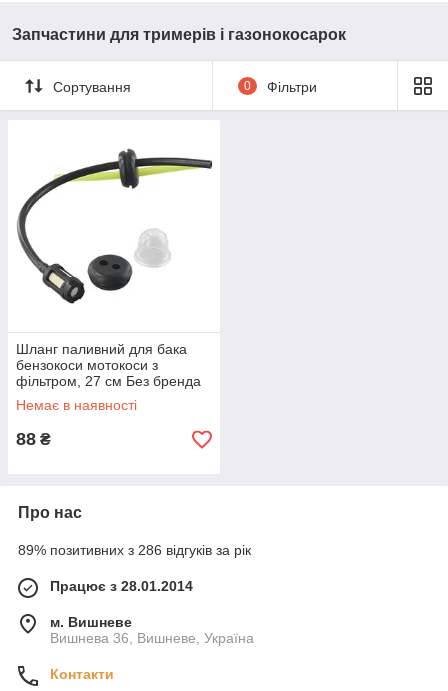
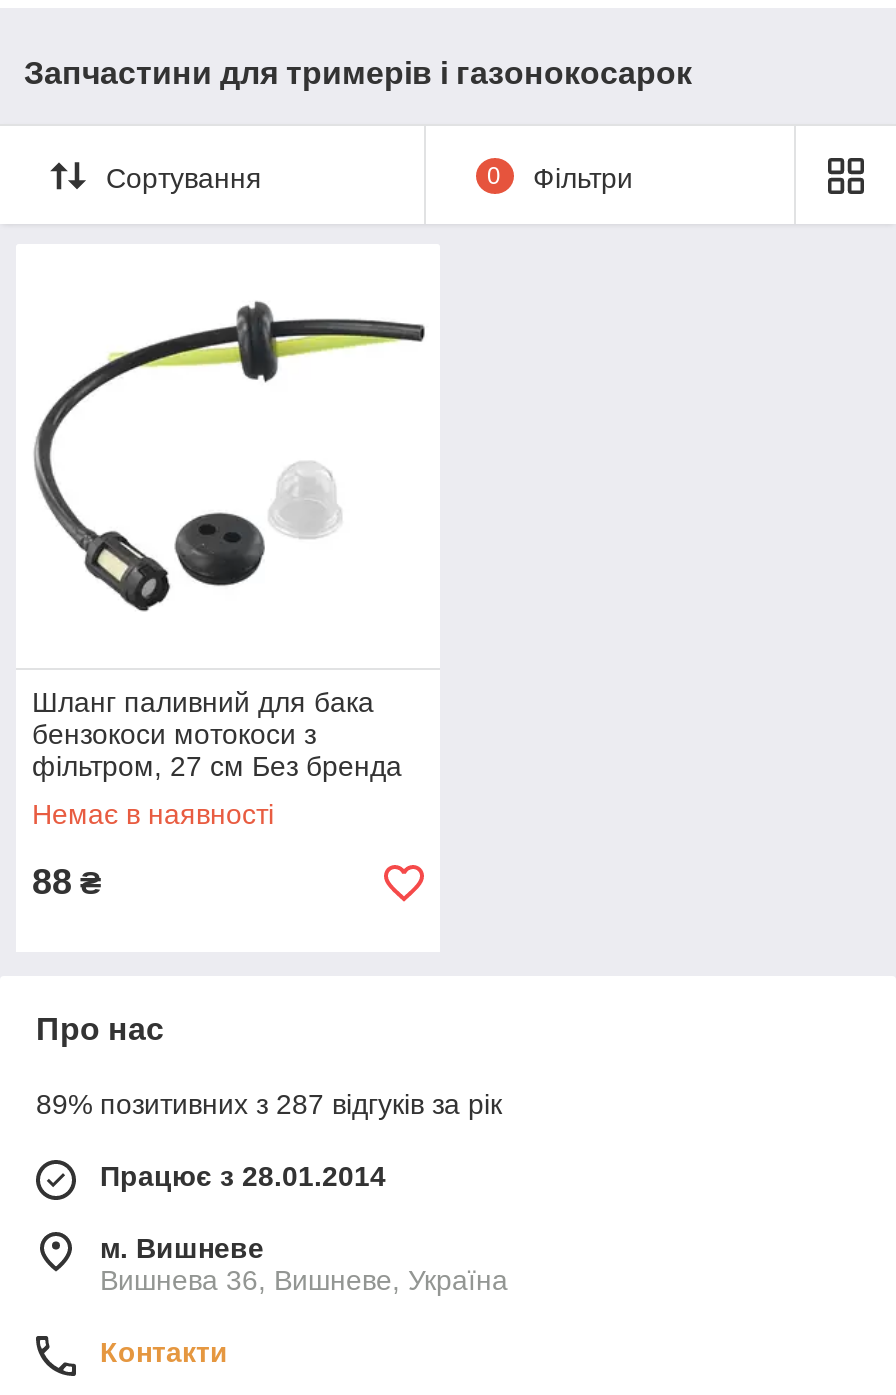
[18,542,251,558] 89% позитивних з 286 відгуків за рік -> [36,1088,502,1120] 89% позитивних з 287 відгуків за рік

